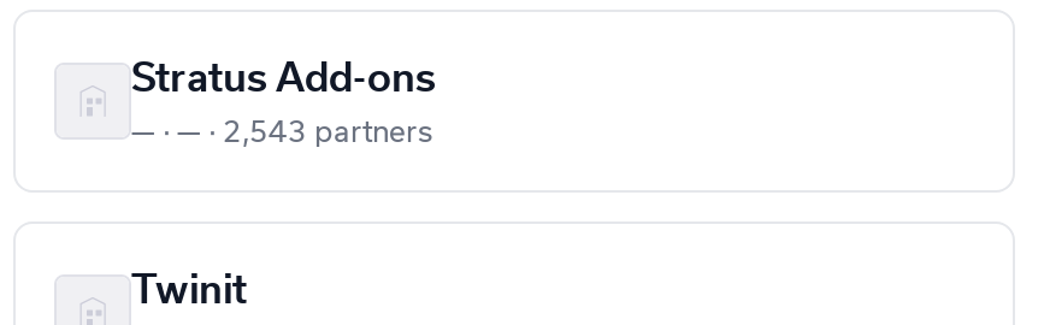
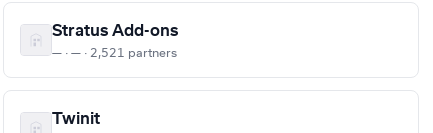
[131,118,432,147] — · — · 2,543 partners -> [52,47,177,59] — · — · 2,521 partners

